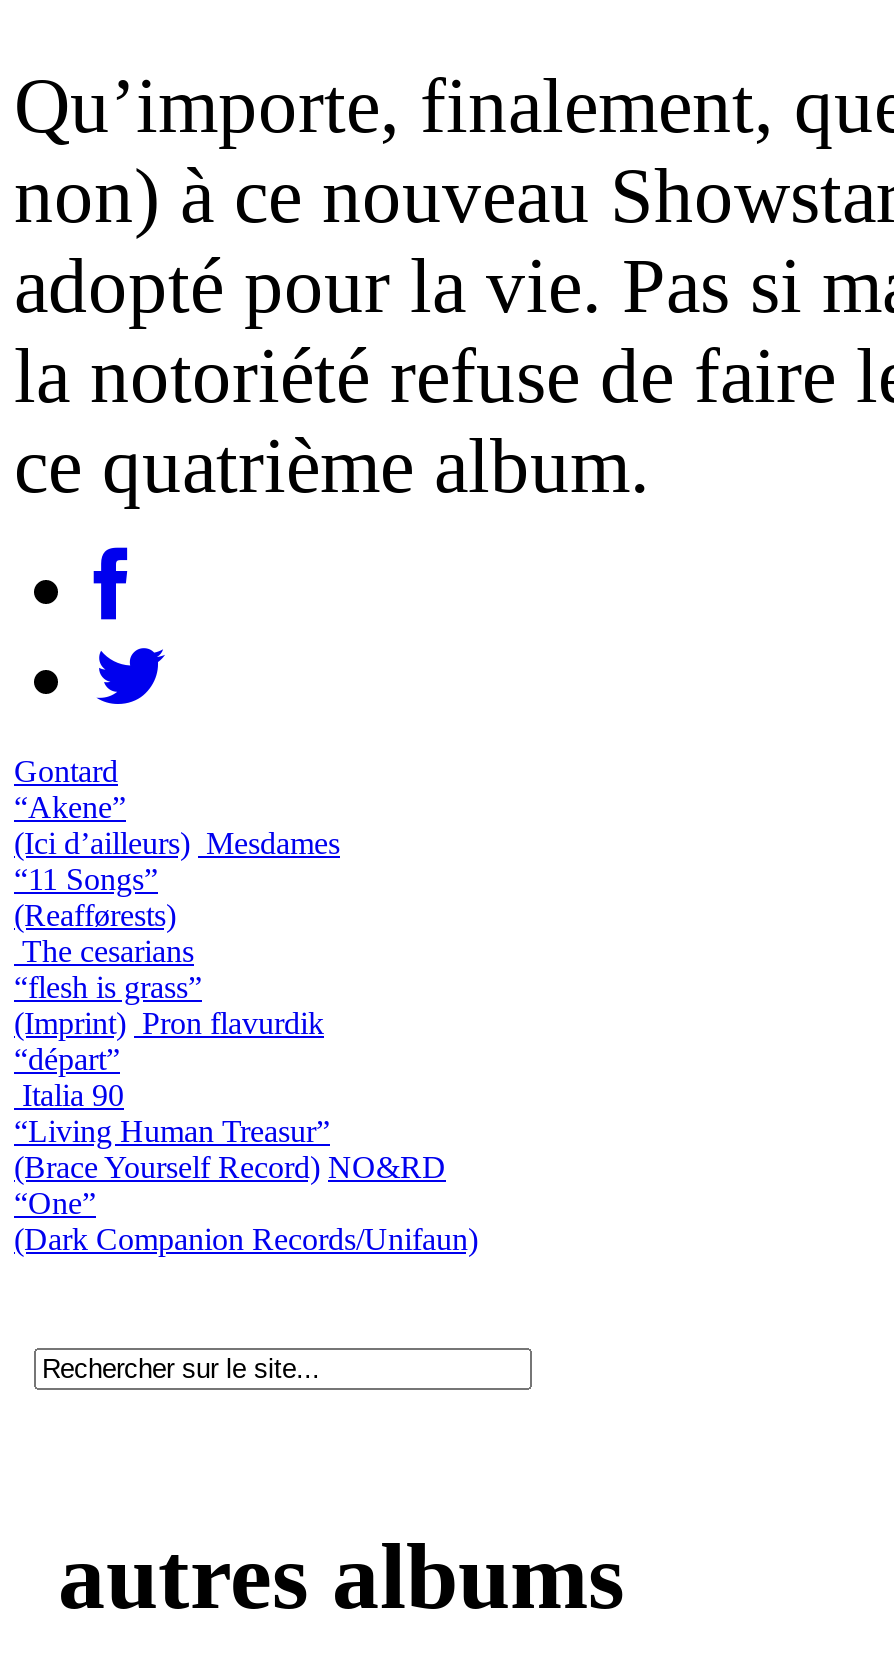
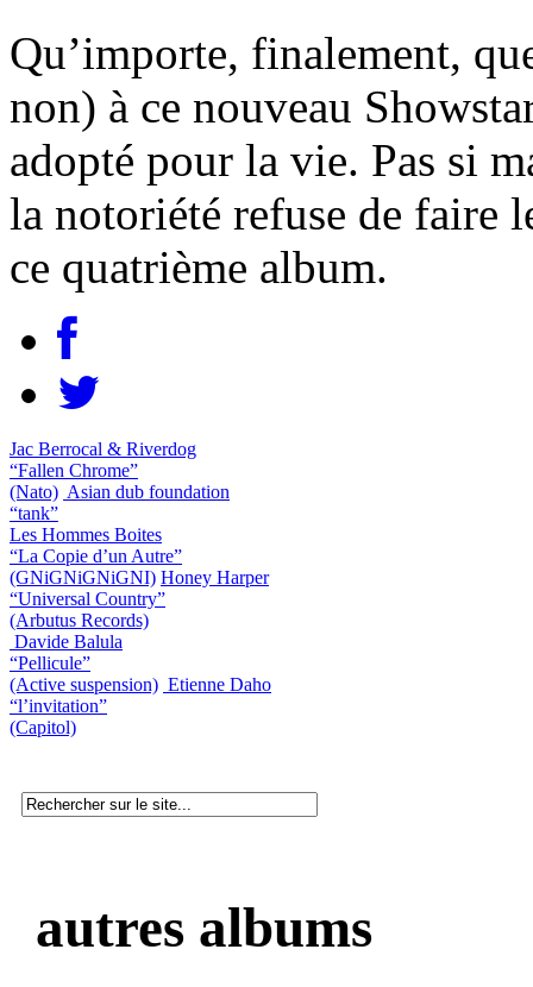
[14,753,478,1255] Gontard | “Akene” | (Ici d’ailleurs) Mesdames | “11 Songs” | (Reafførests) | The cesarians | “flesh is grass” | (Imprint) Pron flavurdik | “départ” | Italia 90 | “Living Human Treasur” | (Brace Yourself Record) NO&RD | “One” | (Dark Companion Records/Unifaun) -> [10,438,271,737] Jac Berrocal & Riverdog | “Fallen Chrome” | (Nato) Asian dub foundation | “tank” | Les Hommes Boites | “La Copie d’un Autre” | (GNiGNiGNiGNI) Honey Harper | “Universal Country” | (Arbutus Records) | Davide Balula | “Pellicule” | (Active suspension) Etienne Daho | “l’invitation” | (Capitol)

